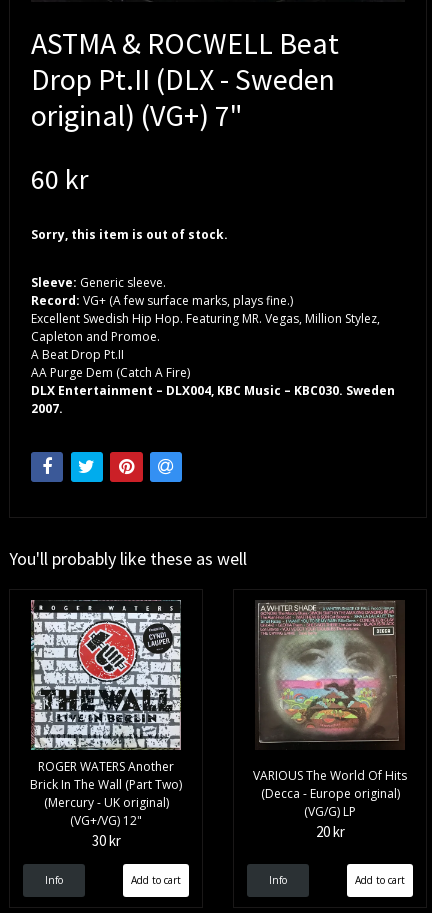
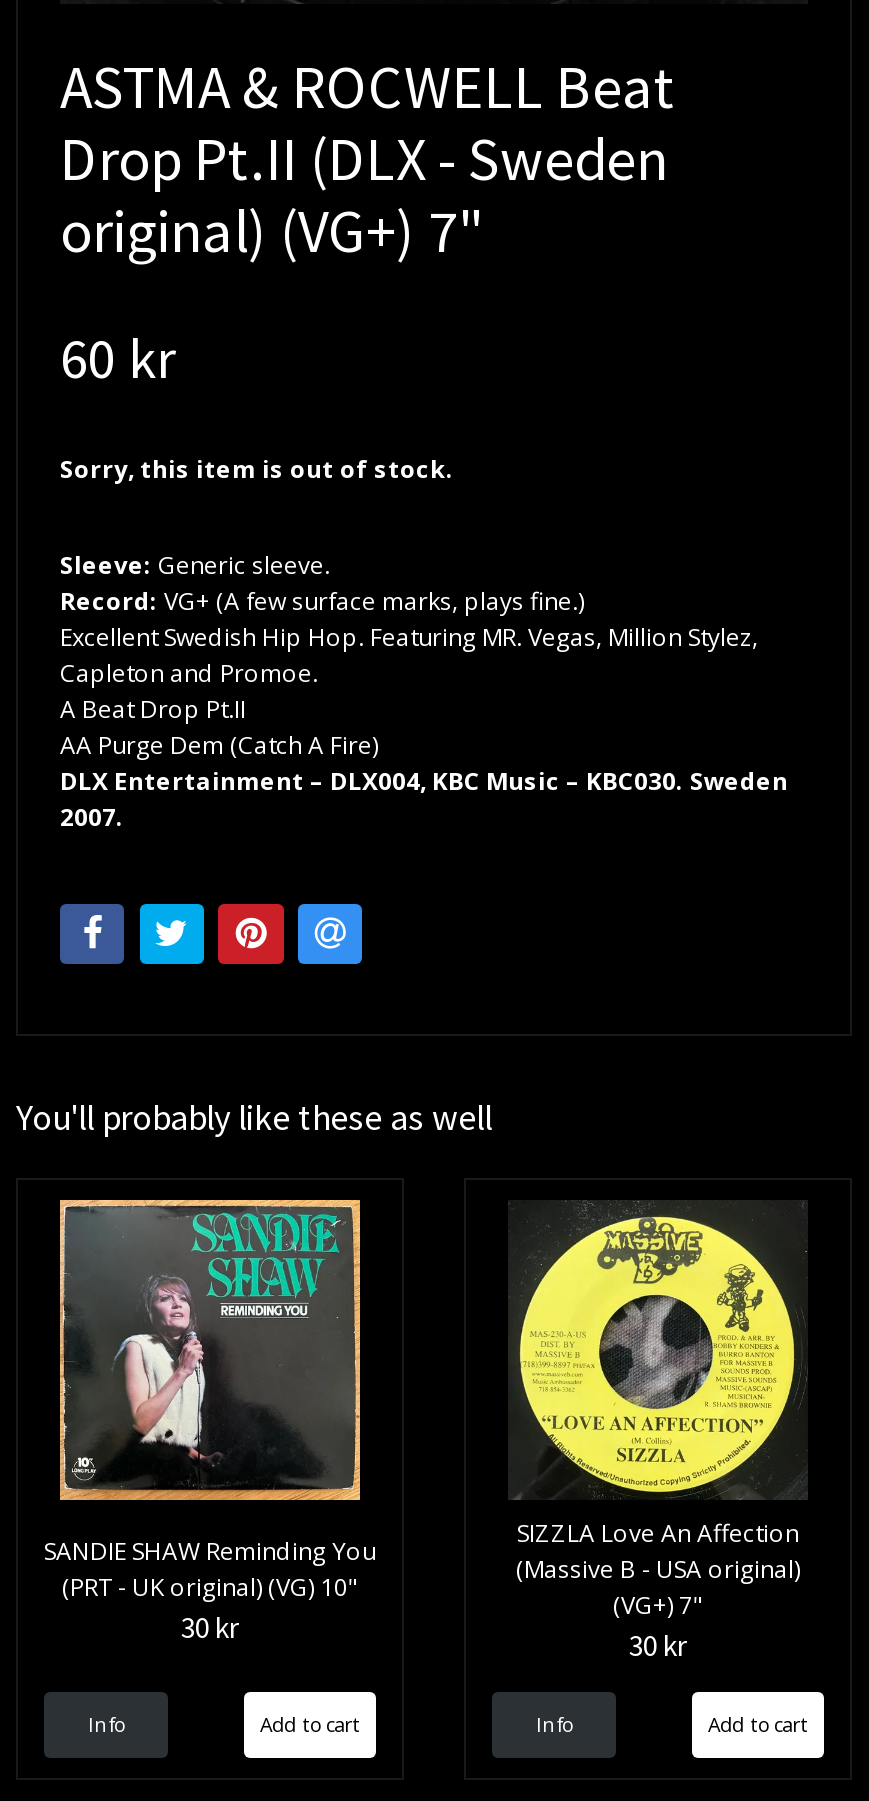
[30,599,182,751] [image] -> [58,1198,362,1448] [image]
[253,601,407,841] [image] | VARIOUS The World Of Hits | (Decca - Europe original) | (VG/G) LP | 20 kr -> [514,1204,800,1664] [image] | SIZZLA Love An Affection | (Massive B - USA original) | (VG+) 7" | 30 kr
[30,758,182,829] ROGER WATERS Another | Brick In The Wall (Part Two) | (Mercury - UK original) | (VG+/VG) 12" -> [44,1534,376,1604] SANDIE SHAW Reminding You | (PRT - UK original) (VG) 10"

